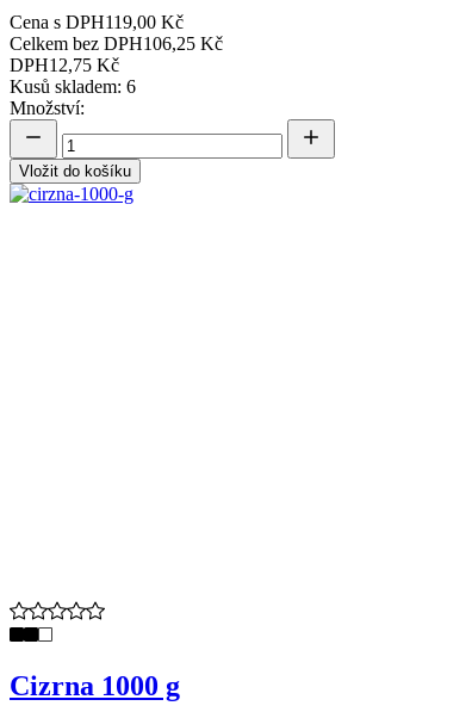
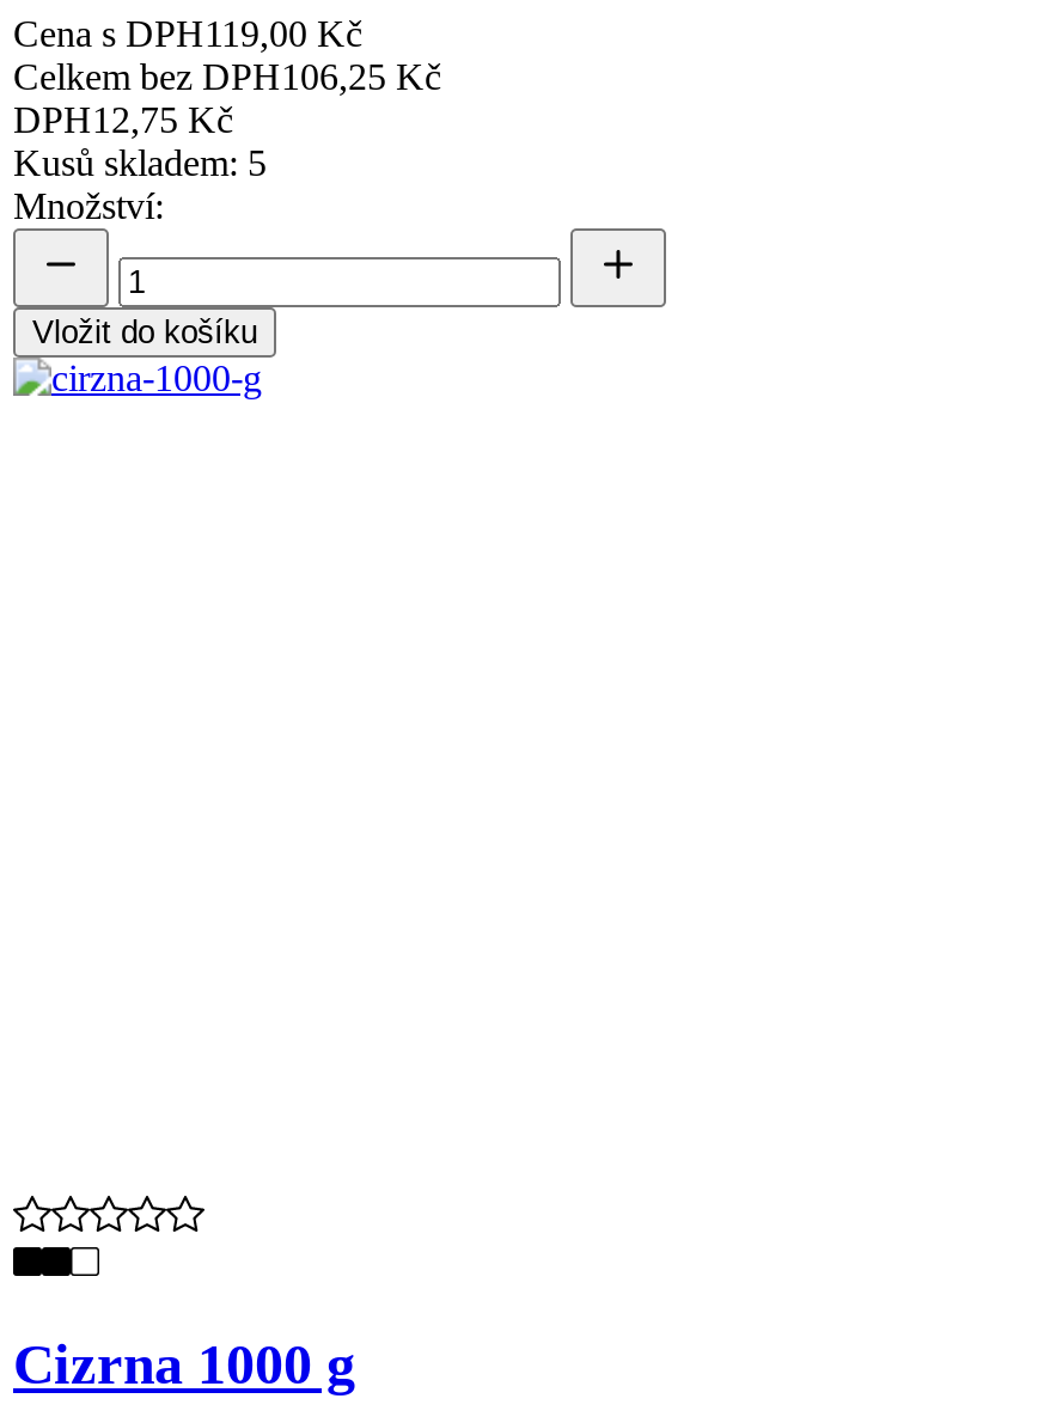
[10,76,136,96] Kusů skladem: 6 -> [13,142,267,182] Kusů skladem: 5

